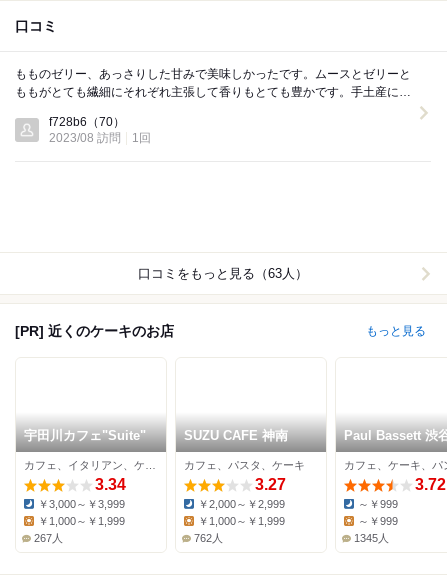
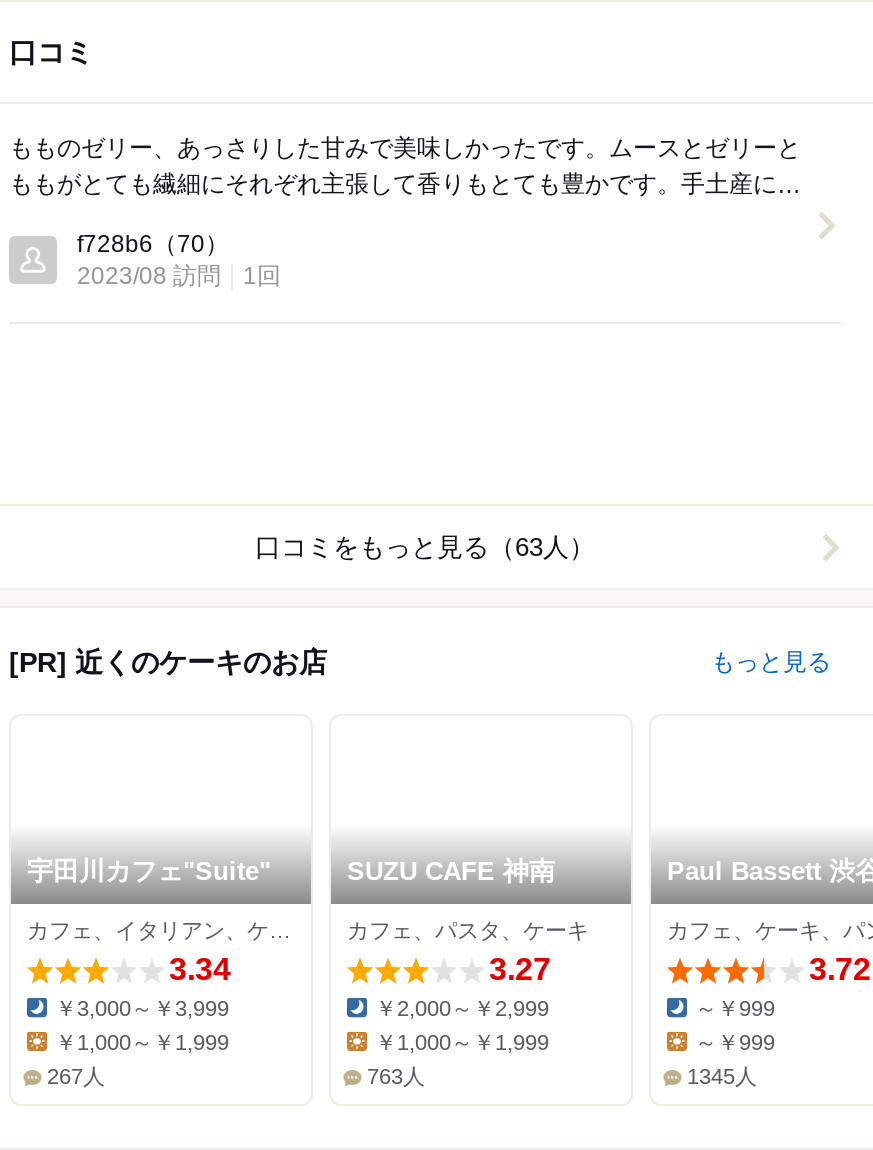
[194,532,223,544] 762人 -> [367,1065,425,1089] 763人

